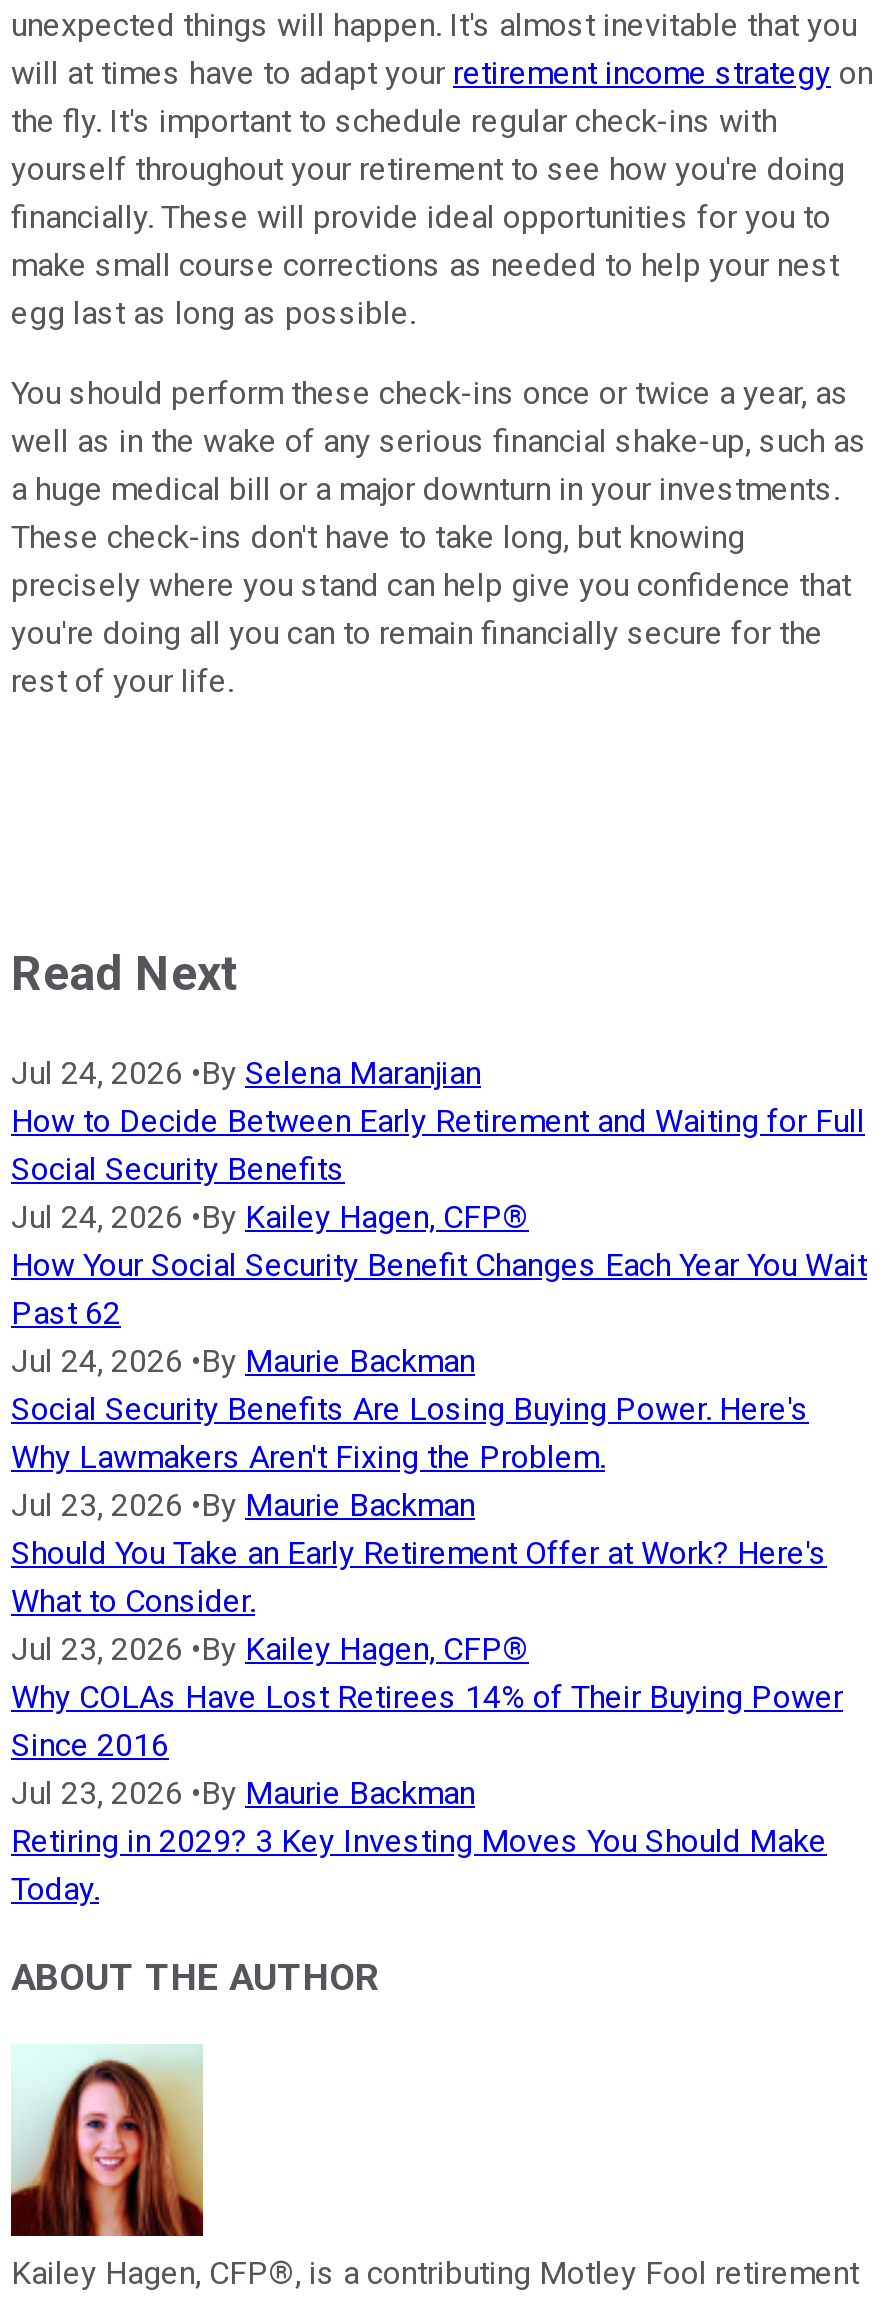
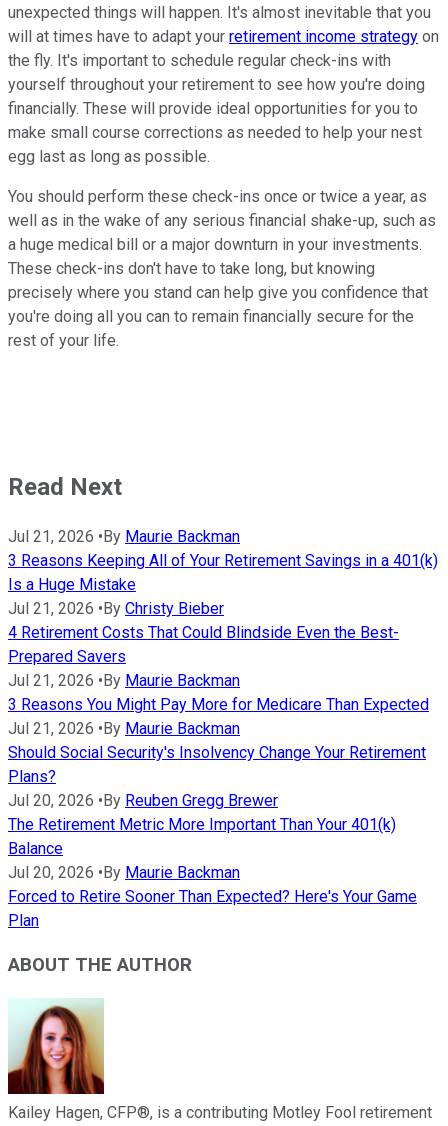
[11,1053,867,1907] Jul 24, 2026 • By Selena Maranjian | How to Decide Between Early Retirement and Waiting for Full | Social Security Benefits | Jul 24, 2026 • By Kailey Hagen, CFP® | How Your Social Security Benefit Changes Each Year You Wait | Past 62 | Jul 24, 2026 • By Maurie Backman | Social Security Benefits Are Losing Buying Power. Here's | Why Lawmakers Aren't Fixing the Problem. | Jul 23, 2026 • By Maurie Backman | Should You Take an Early Retirement Offer at Work? Here's | What to Consider. | Jul 23, 2026 • By Kailey Hagen, CFP® | Why COLAs Have Lost Retirees 14% of Their Buying Power | Since 2016 | Jul 23, 2026 • By Maurie Backman | Retiring in 2029? 3 Key Investing Moves You Should Make | Today. -> [8,527,438,930] Jul 21, 2026 • By Maurie Backman | 3 Reasons Keeping All of Your Retirement Savings in a 401(k) | Is a Huge Mistake | Jul 21, 2026 • By Christy Bieber | 4 Retirement Costs That Could Blindside Even the Best- | Prepared Savers | Jul 21, 2026 • By Maurie Backman | 3 Reasons You Might Pay More for Medicare Than Expected | Jul 21, 2026 • By Maurie Backman | Should Social Security's Insolvency Change Your Retirement | Plans? | Jul 20, 2026 • By Reuben Gregg Brewer | The Retirement Metric More Important Than Your 401(k) | Balance | Jul 20, 2026 • By Maurie Backman | Forced to Retire Sooner Than Expected? Here's Your Game | Plan

